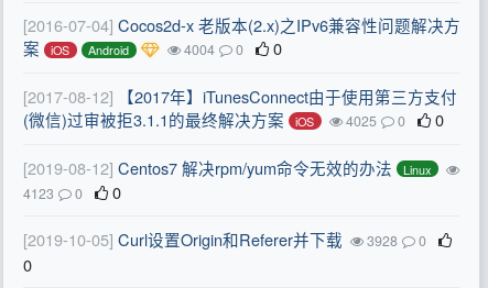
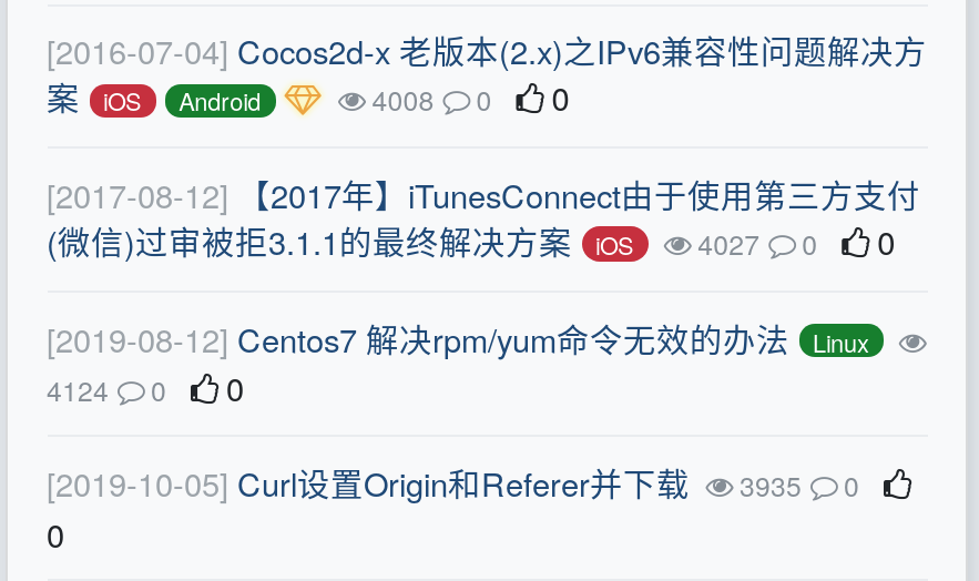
[181,37,282,60] 4004 0 0 -> [365,74,569,120] 4008 0 0
[343,111,377,131] 4025 -> [691,224,760,264] 4027
[23,180,121,203] 4123 0 0 -> [47,363,244,409] 4124 0 0
[23,228,426,251] [2019-10-05] Curl设置Origin和Referer并下载 3928 0 -> [47,459,859,506] [2019-10-05] Curl设置Origin和Referer并下载 3935 0

